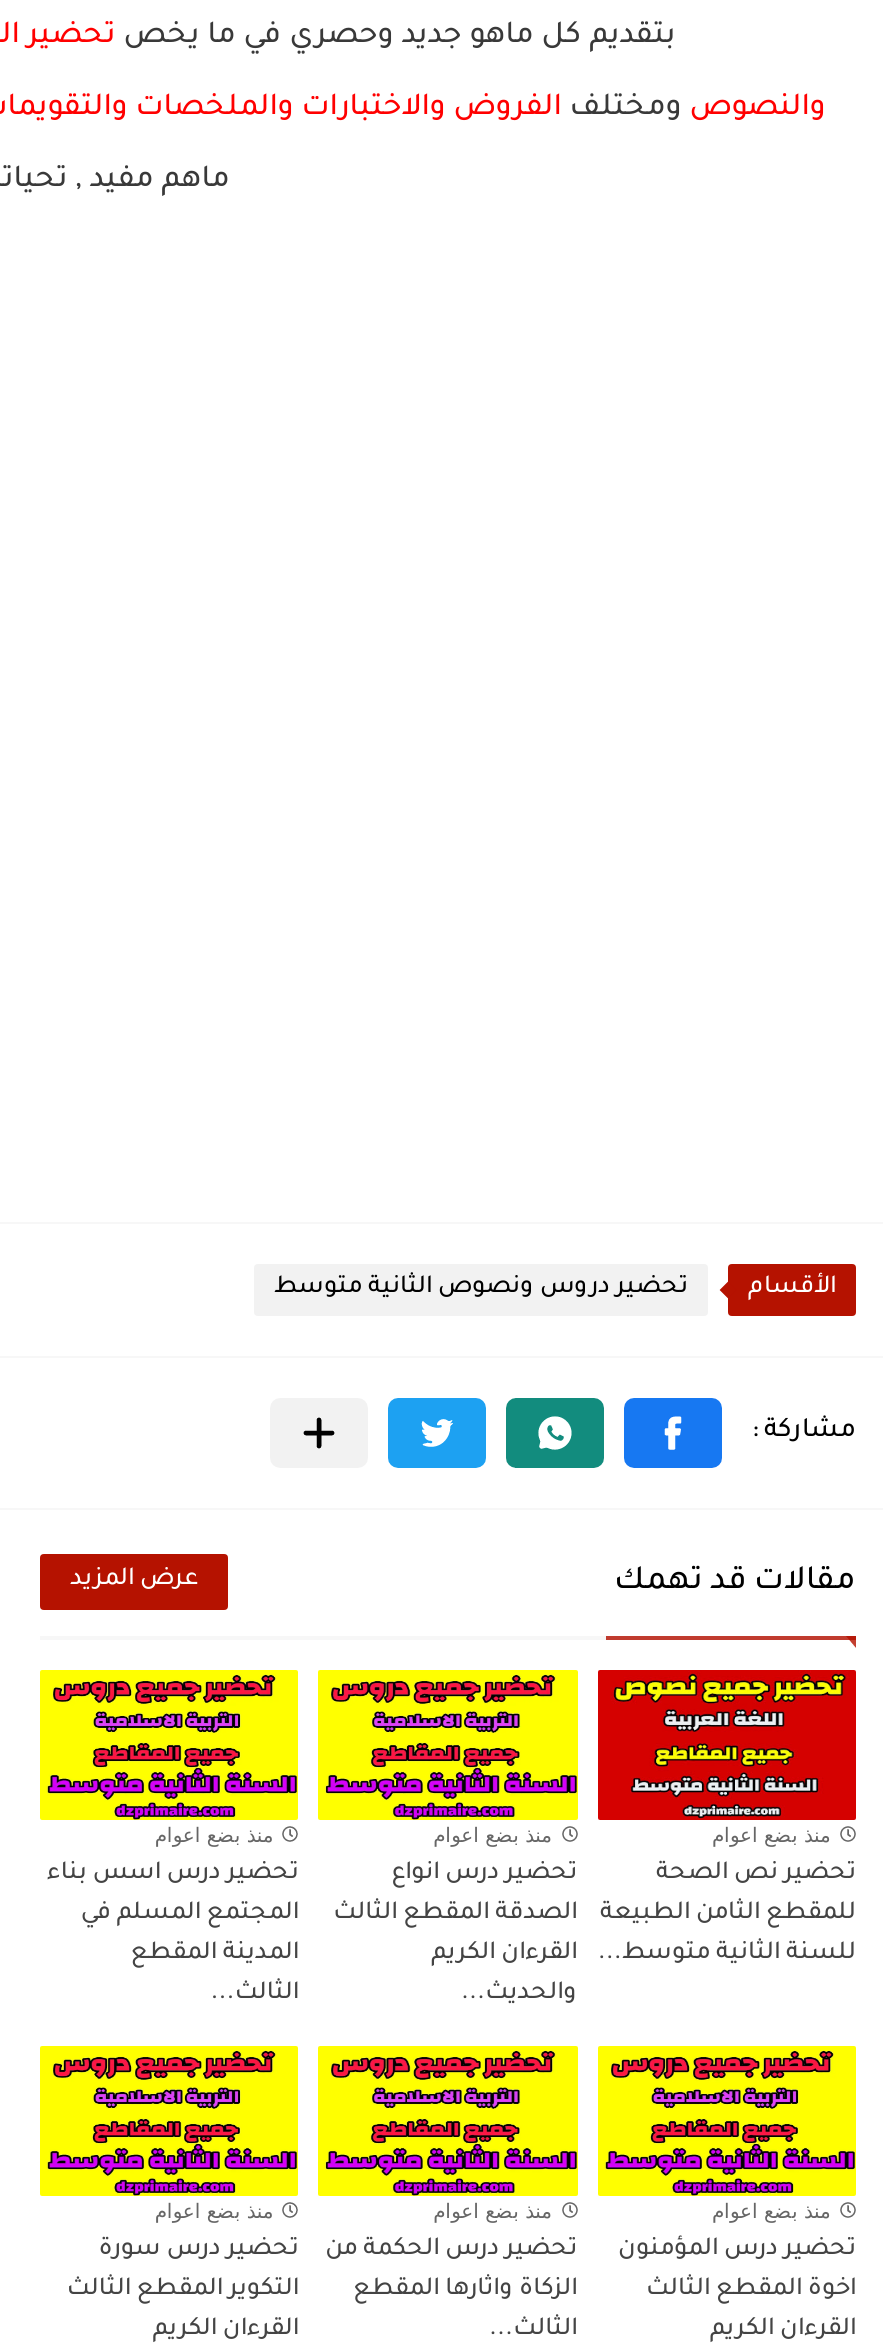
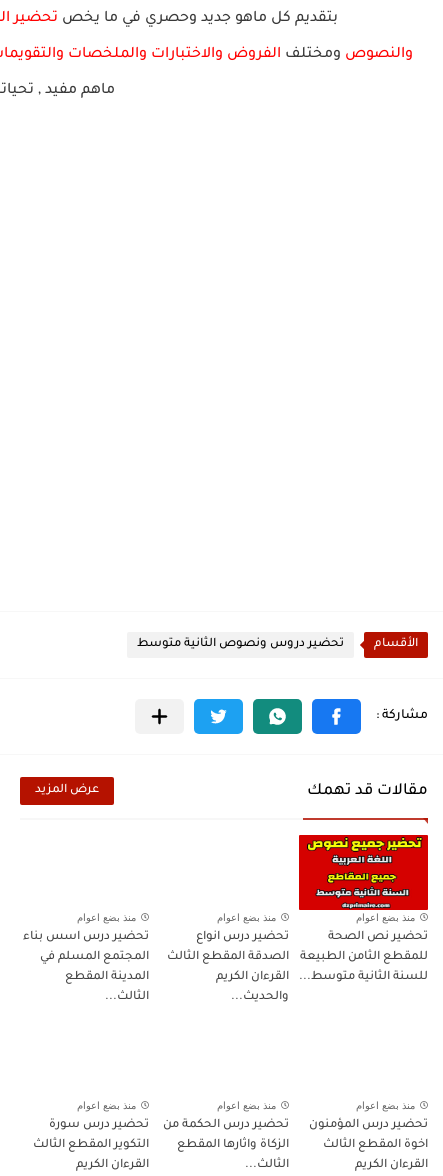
[38,1668,300,1822] [image] -> none
[316,1668,580,1822] [image] -> none
[38,2044,300,2198] [image] -> none
[316,2044,580,2198] [image] -> none
[596,2044,858,2198] [image] -> none

